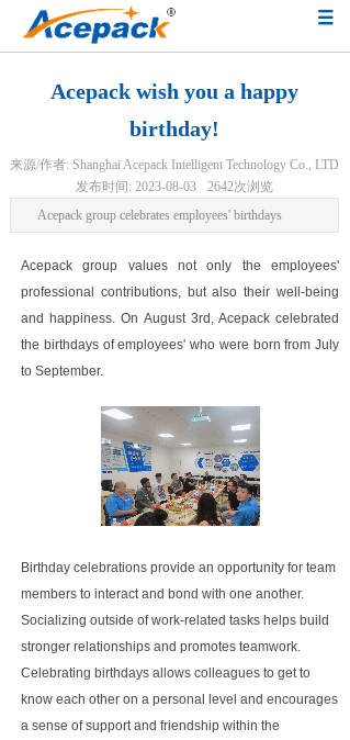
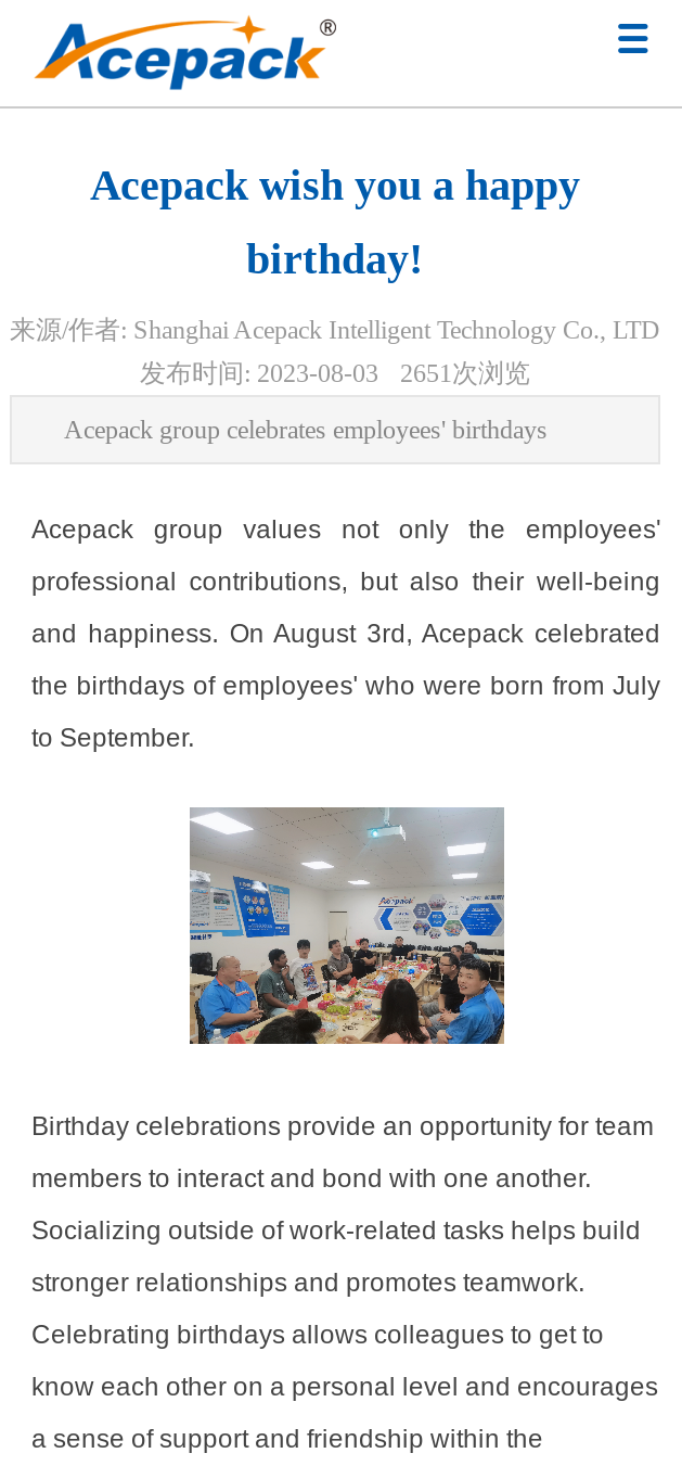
[76,179,273,194] 发布时间: 2023-08-03 2642次浏览 -> [140,358,530,388] 发布时间: 2023-08-03 2651次浏览

